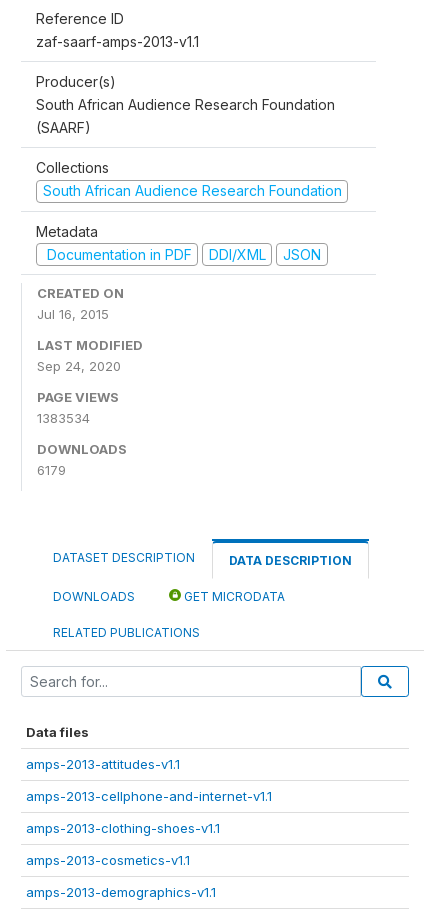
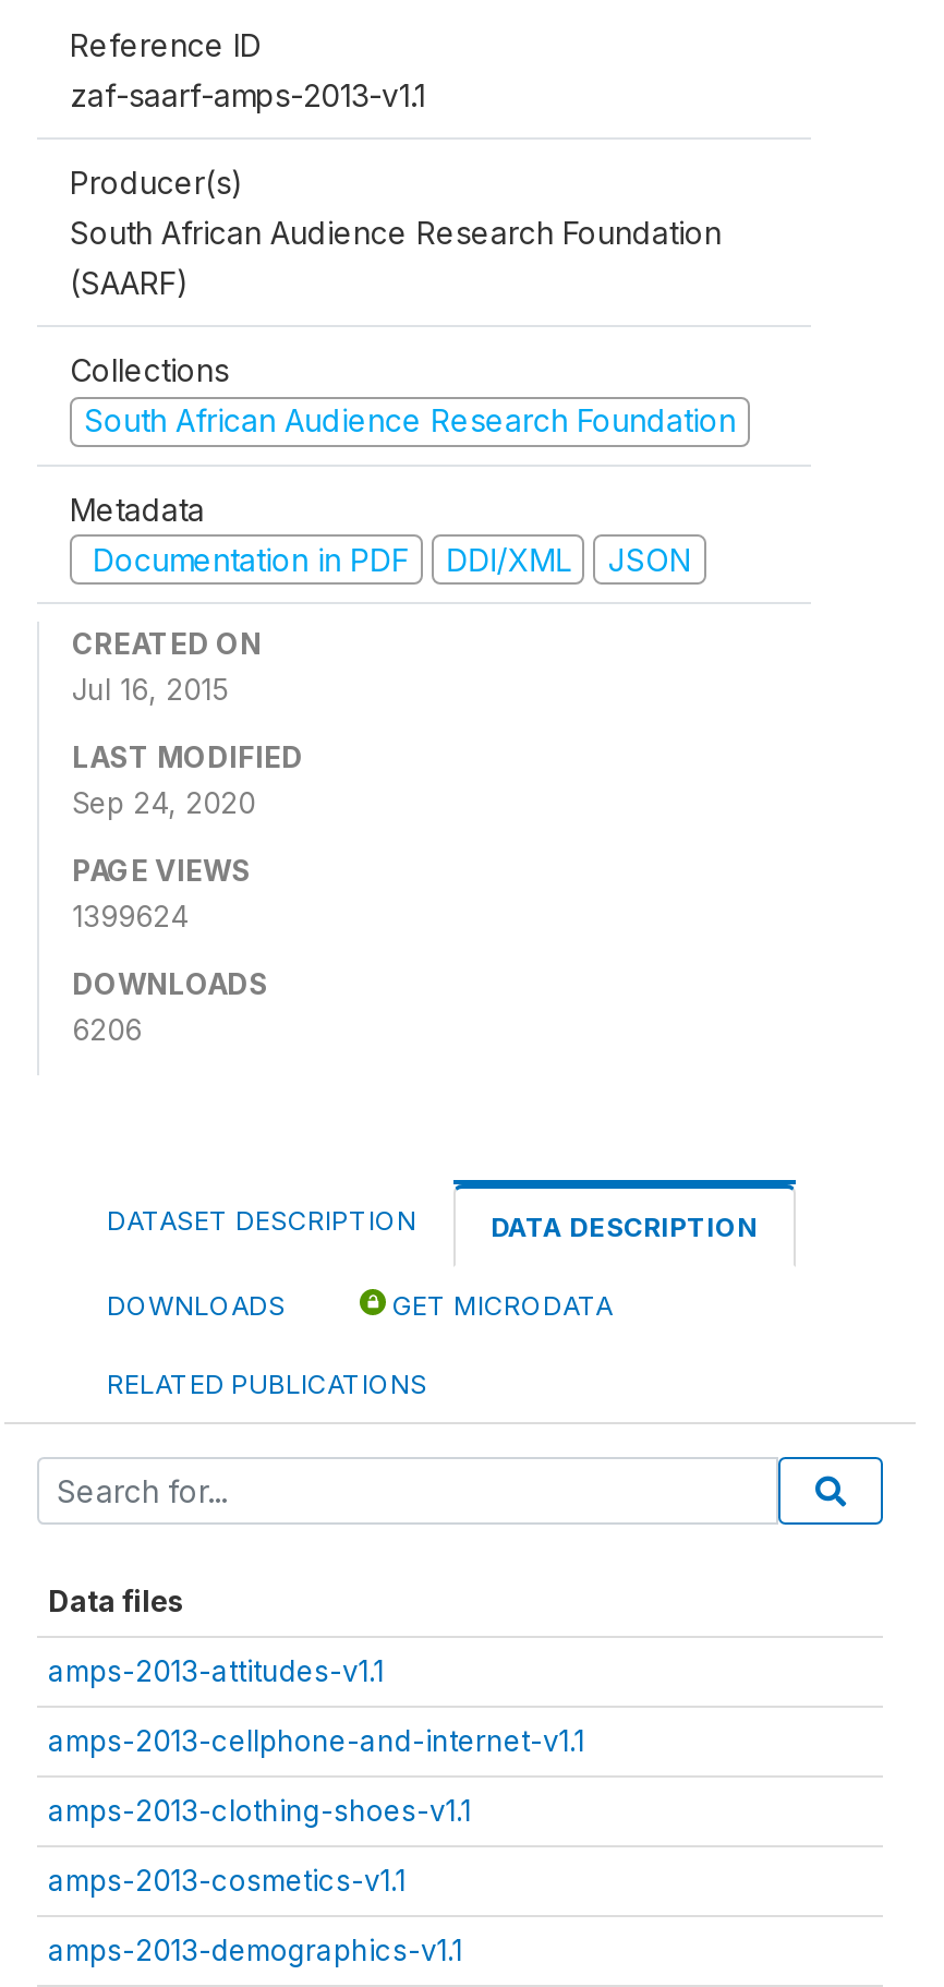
[37,410,90,426] 1383534 -> [72,899,187,934] 1399624
[37,462,66,478] 6179 -> [72,1012,142,1047] 6206

